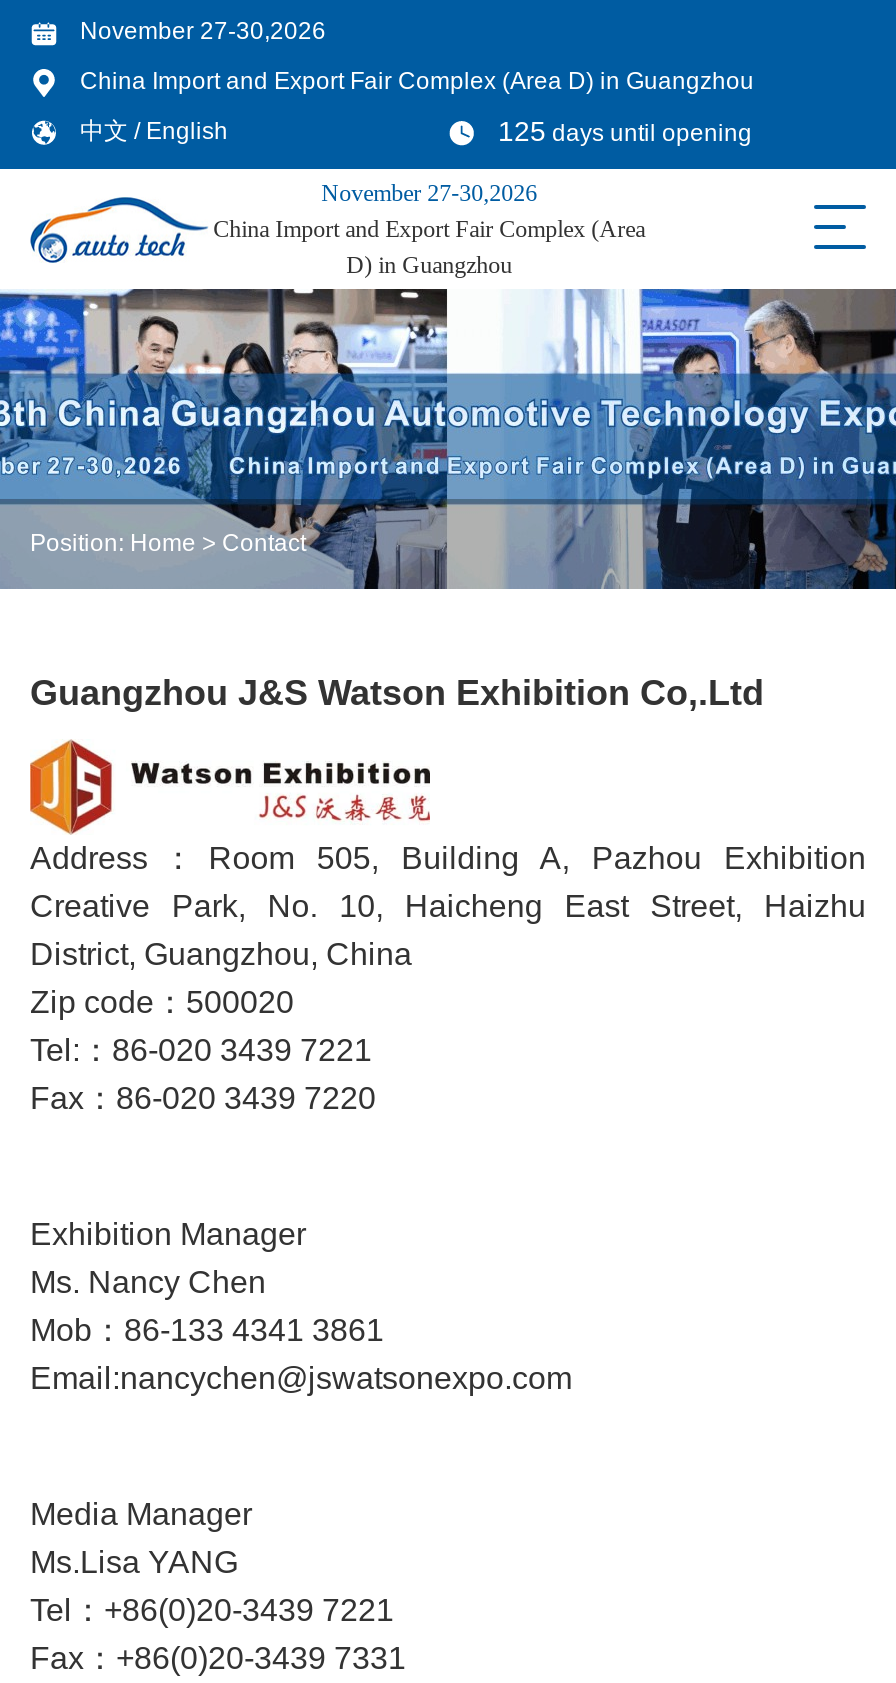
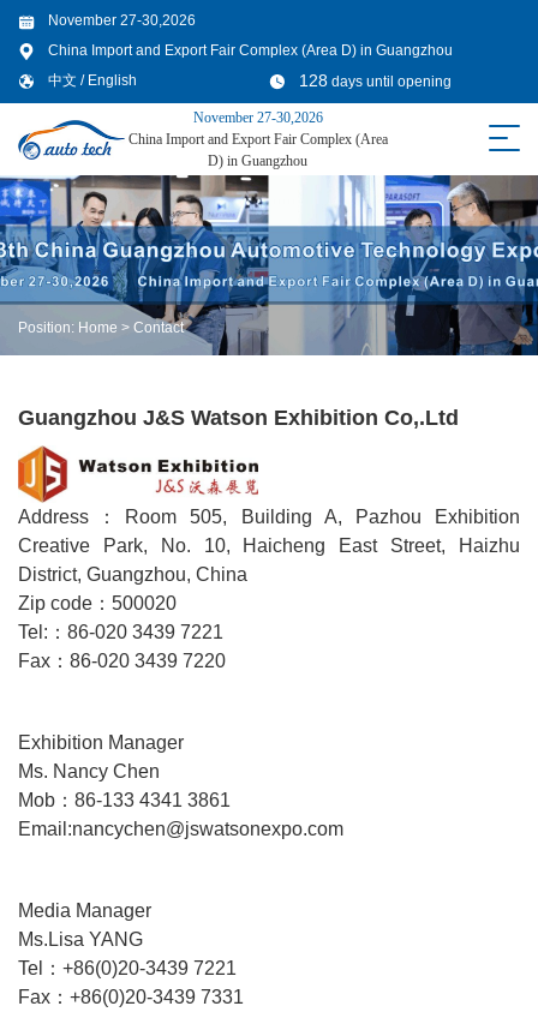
[498,115,752,147] 125 days until opening -> [299,71,452,90] 128 days until opening

